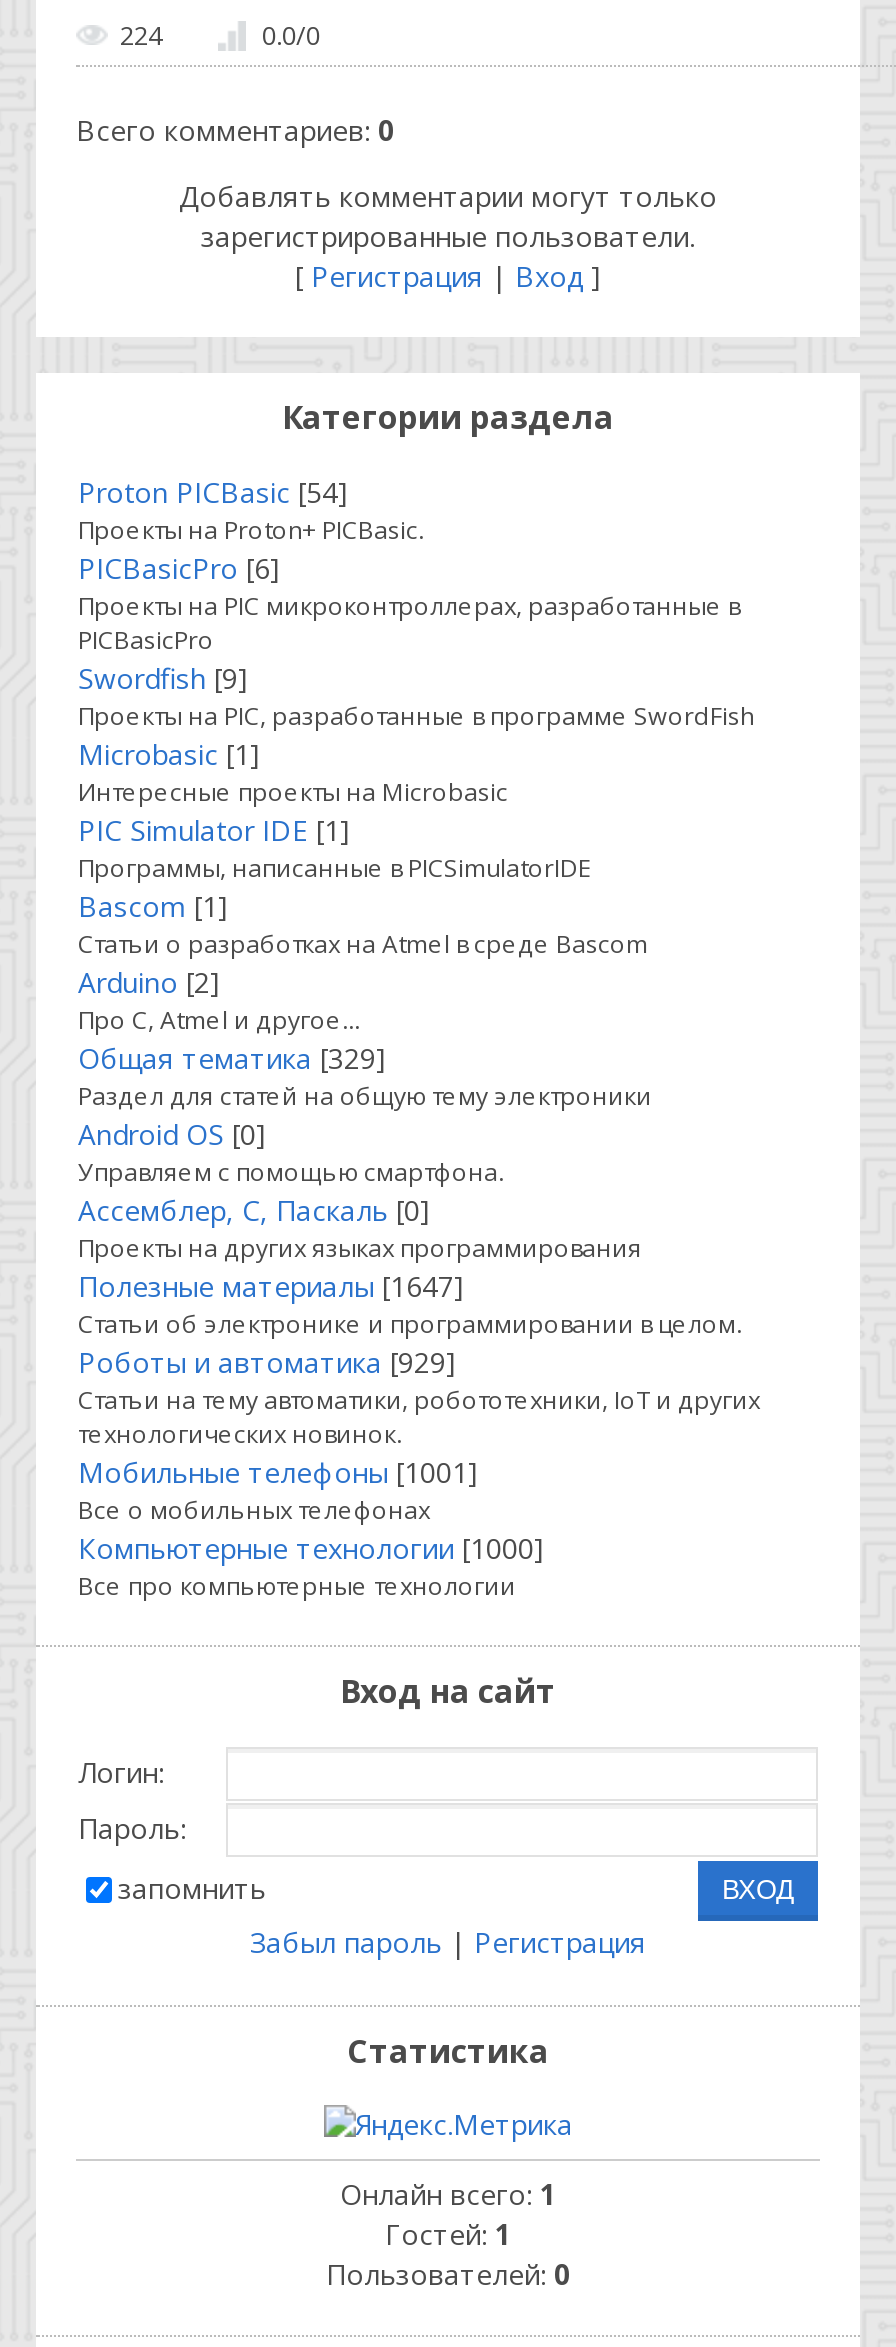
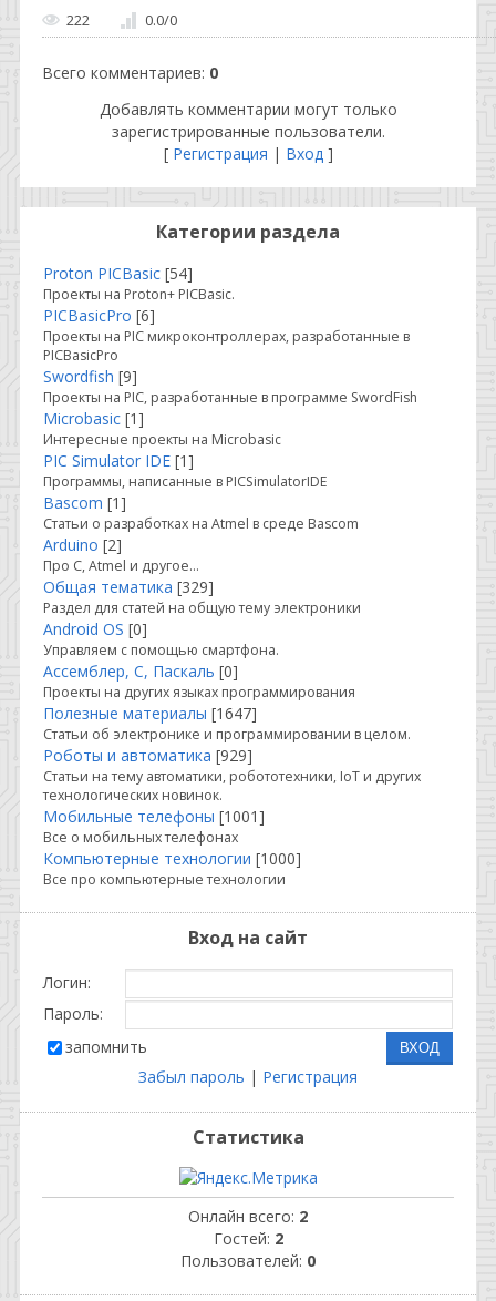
[120,17,162,53] 224 -> [66,10,90,30] 222
[340,2174,556,2212] Онлайн всего: 1 -> [188,1205,308,1226] Онлайн всего: 2
[385,2214,511,2252] Гостей: 1 -> [213,1227,283,1248] Гостей: 2

